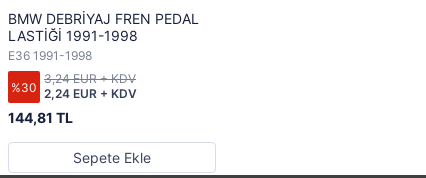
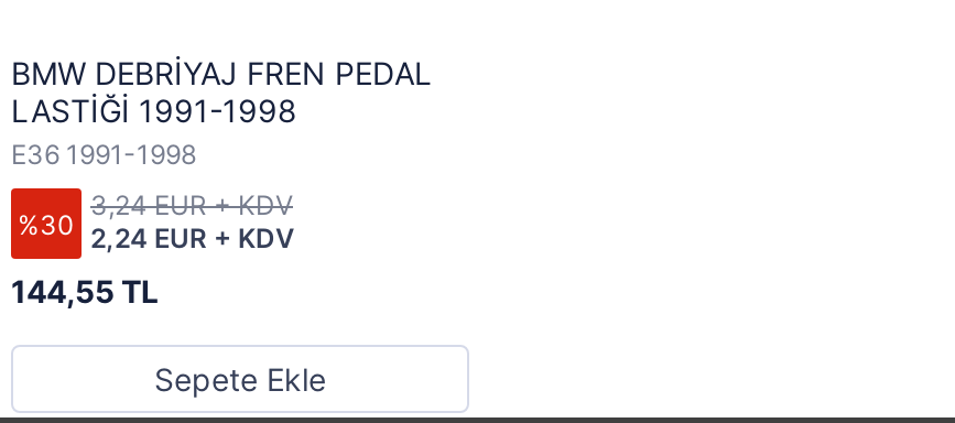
[8,109,73,126] 144,81 TL -> [11,272,159,310] 144,55 TL

